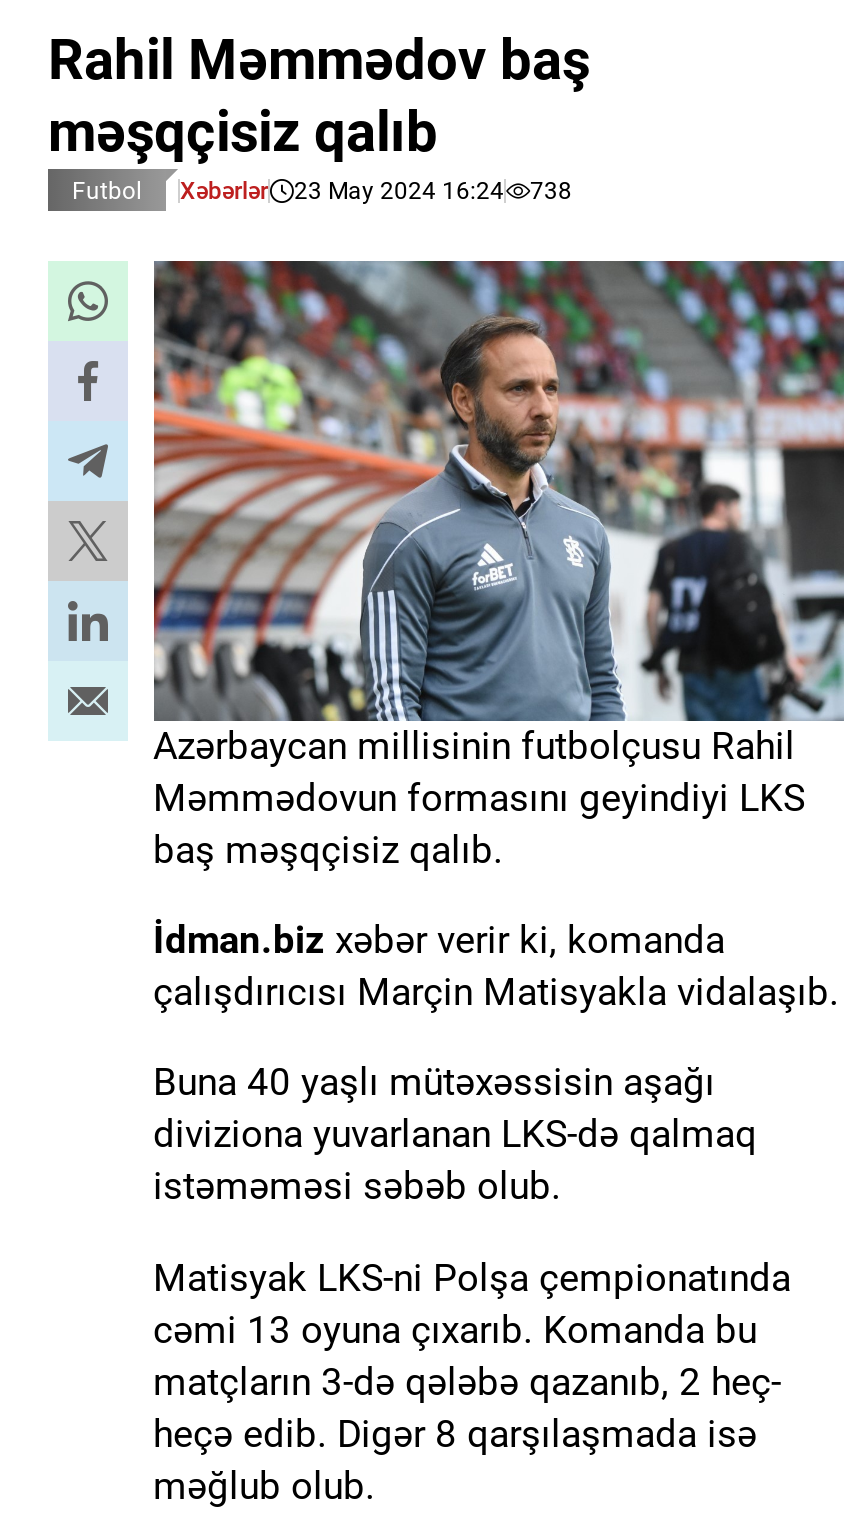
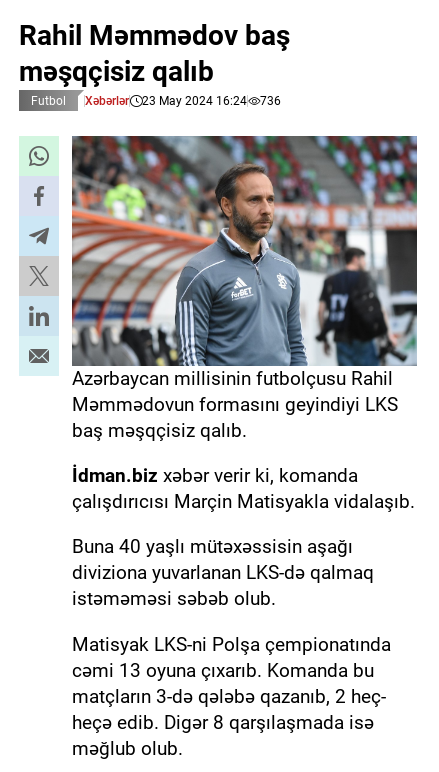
[72,176,572,204] Futbol Xəbərlər 23 May 2024 16:24 738 -> [31,94,281,108] Futbol Xəbərlər 23 May 2024 16:24 736

